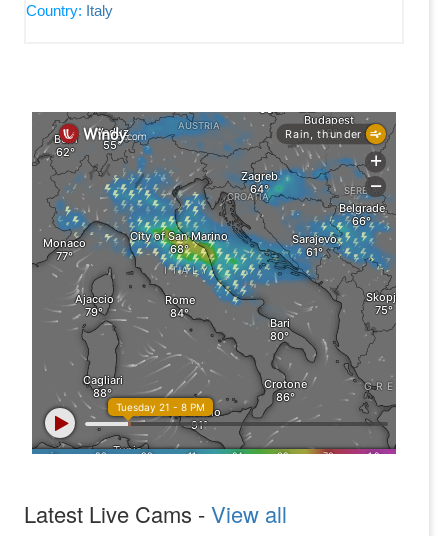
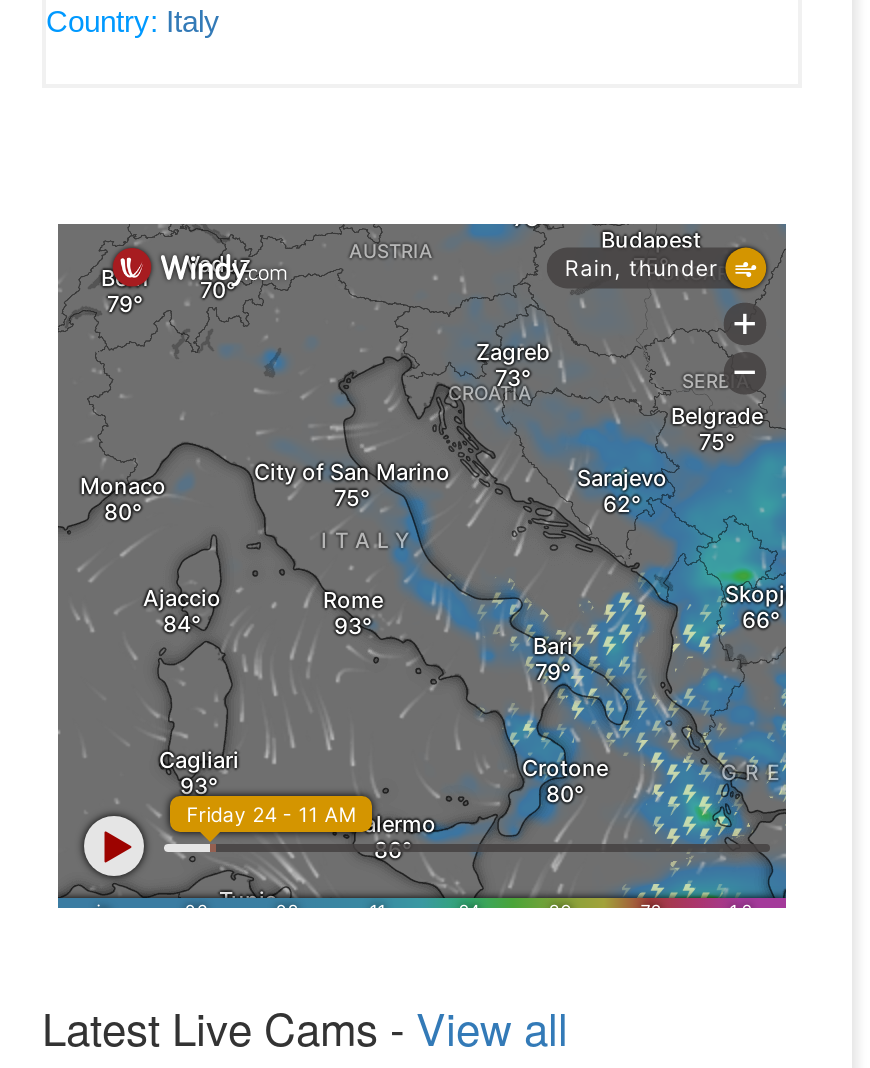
[53,112,396,449] [image] -> [76,224,786,898] [image]

